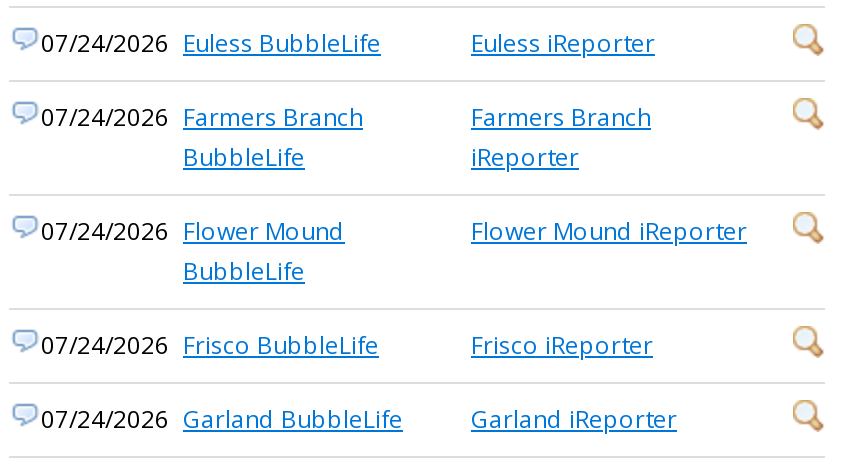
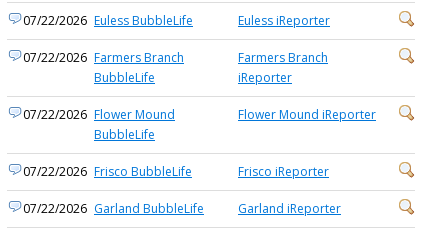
[41,26,381,60] 07/24/2026 Euless BubbleLife -> [23,12,193,29] 07/22/2026 Euless BubbleLife
[41,100,363,134] 07/24/2026 Farmers Branch -> [23,49,184,66] 07/22/2026 Farmers Branch
[41,214,345,248] 07/24/2026 Flower Mound -> [23,106,175,123] 07/22/2026 Flower Mound
[41,328,379,362] 07/24/2026 Frisco BubbleLife -> [23,163,192,180] 07/22/2026 Frisco BubbleLife
[41,402,403,436] 07/24/2026 Garland BubbleLife -> [23,200,204,217] 07/22/2026 Garland BubbleLife

